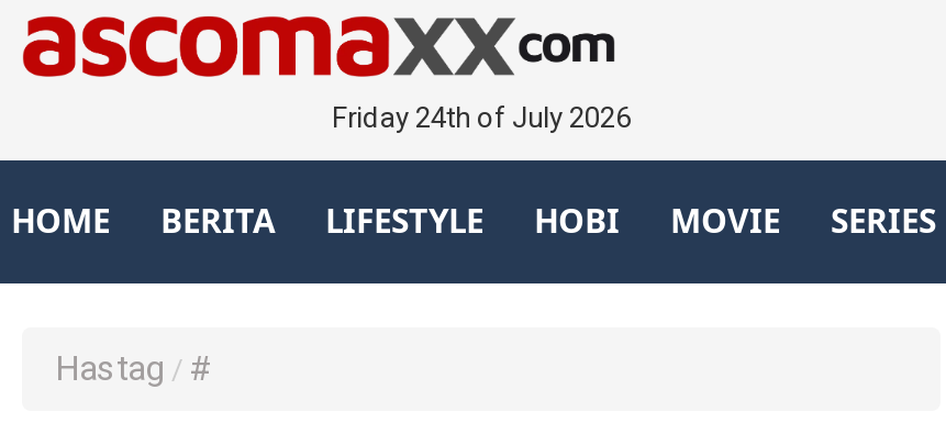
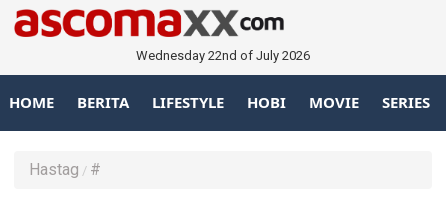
[332,101,631,134] Friday 24th of July 2026 -> [136,48,310,63] Wednesday 22nd of July 2026

